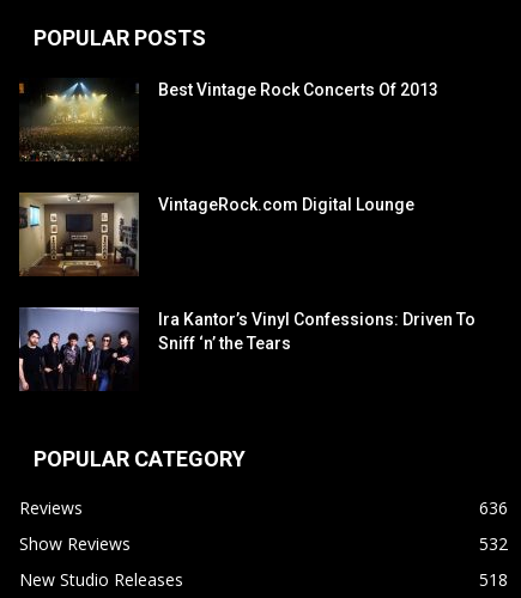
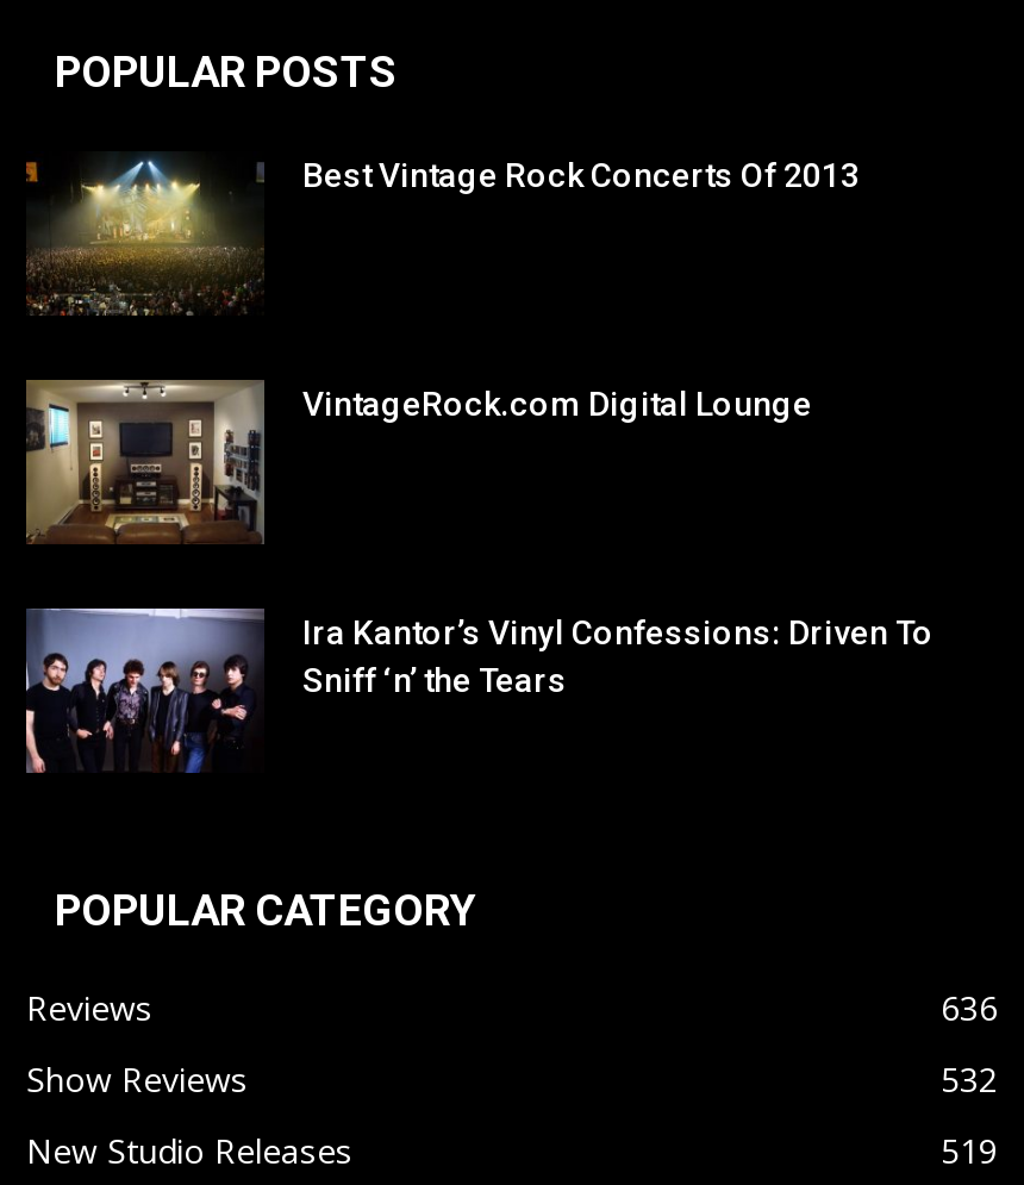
[479,569,508,591] 518 -> [941,1129,998,1174] 519

